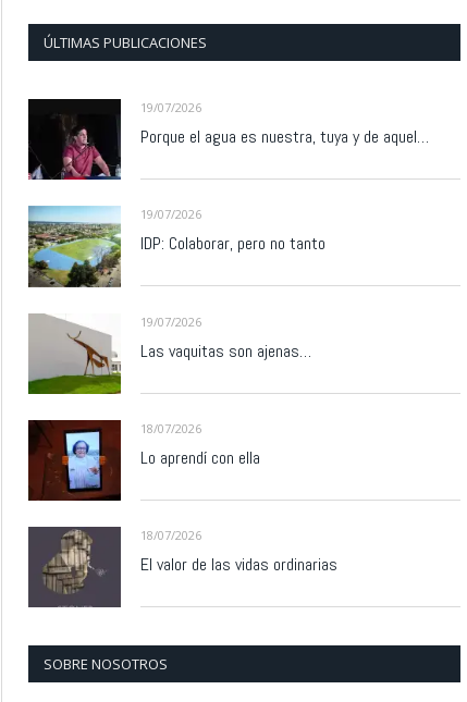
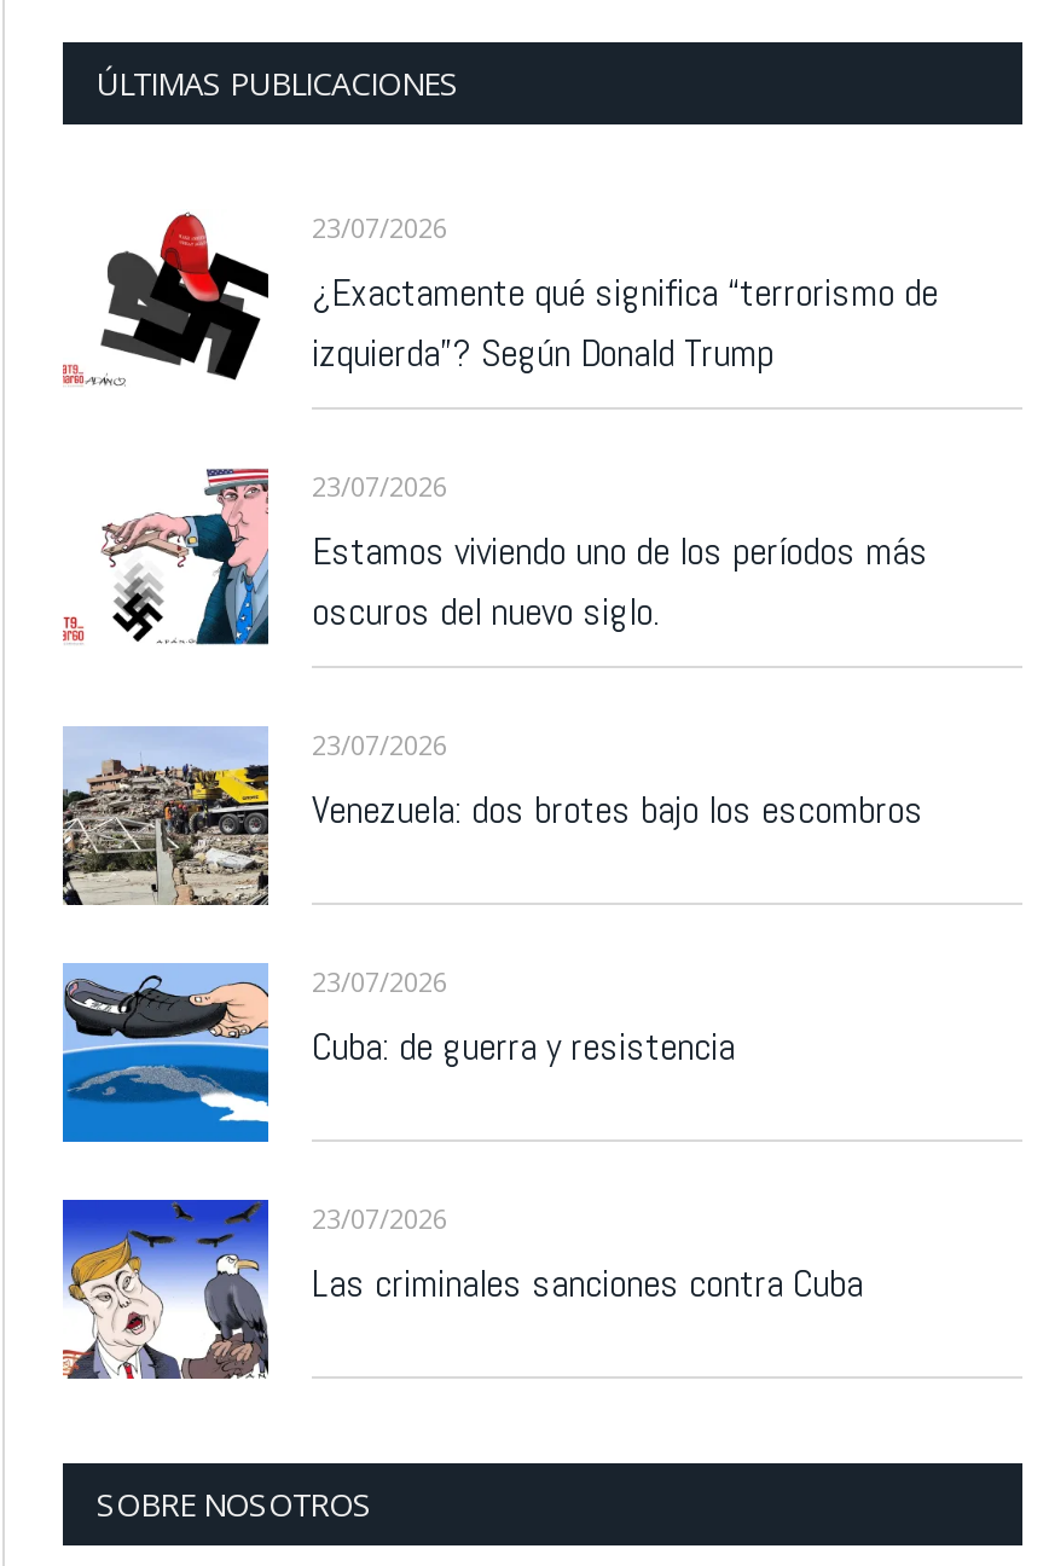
[27,98,429,181] [image] | 19/07/2026 | Porque el agua es nuestra, tuya y de aquel… -> [63,208,938,387] [image] | 23/07/2026 | ¿Exactamente qué significa “terrorismo de | izquierda”? Según Donald Trump
[27,205,325,288] [image] | 19/07/2026 | IDP: Colaborar, pero no tanto -> [63,466,928,648] [image] | 23/07/2026 | Estamos viviendo uno de los períodos más | oscuros del nuevo siglo.
[28,313,311,395] [image] | 19/07/2026 | Las vaquitas son ajenas… -> [60,725,923,909] [image] | 23/07/2026 | Venezuela: dos brotes bajo los escombros
[27,419,260,502] [image] | 18/07/2026 | Lo aprendí con ella -> [60,963,735,1145] [image] | 23/07/2026 | Cuba: de guerra y resistencia
[27,526,337,608] [image] | 18/07/2026 | El valor de las vidas ordinarias -> [60,1199,863,1382] [image] | 23/07/2026 | Las criminales sanciones contra Cuba

